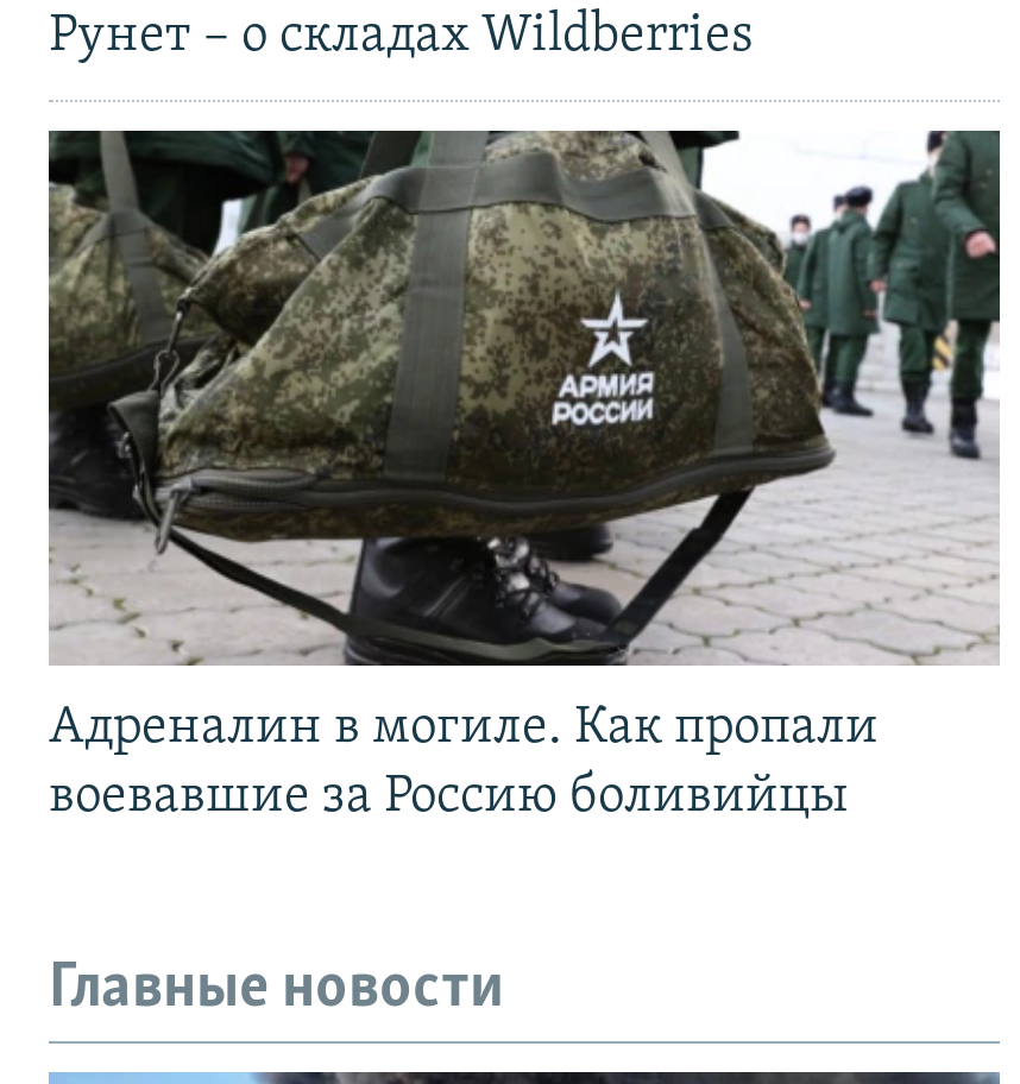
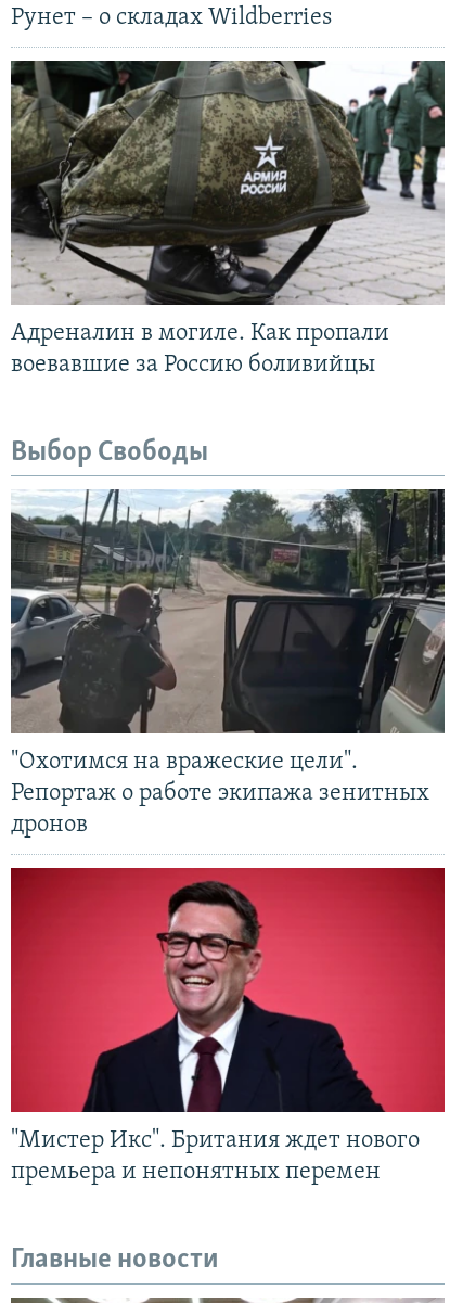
none -> [10,489,446,838] [image] | "Охотимся на вражеские цели". | Репортаж о работе экипажа зенитных | дронов
none -> [10,867,446,1185] [image] | "Мистер Икс". Британия ждет нового | премьера и непонятных перемен
none -> [11,438,208,467] Выбор Свободы

